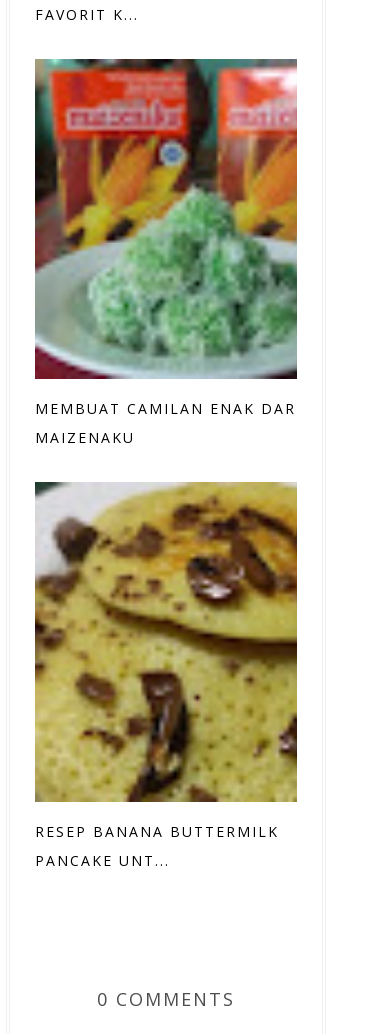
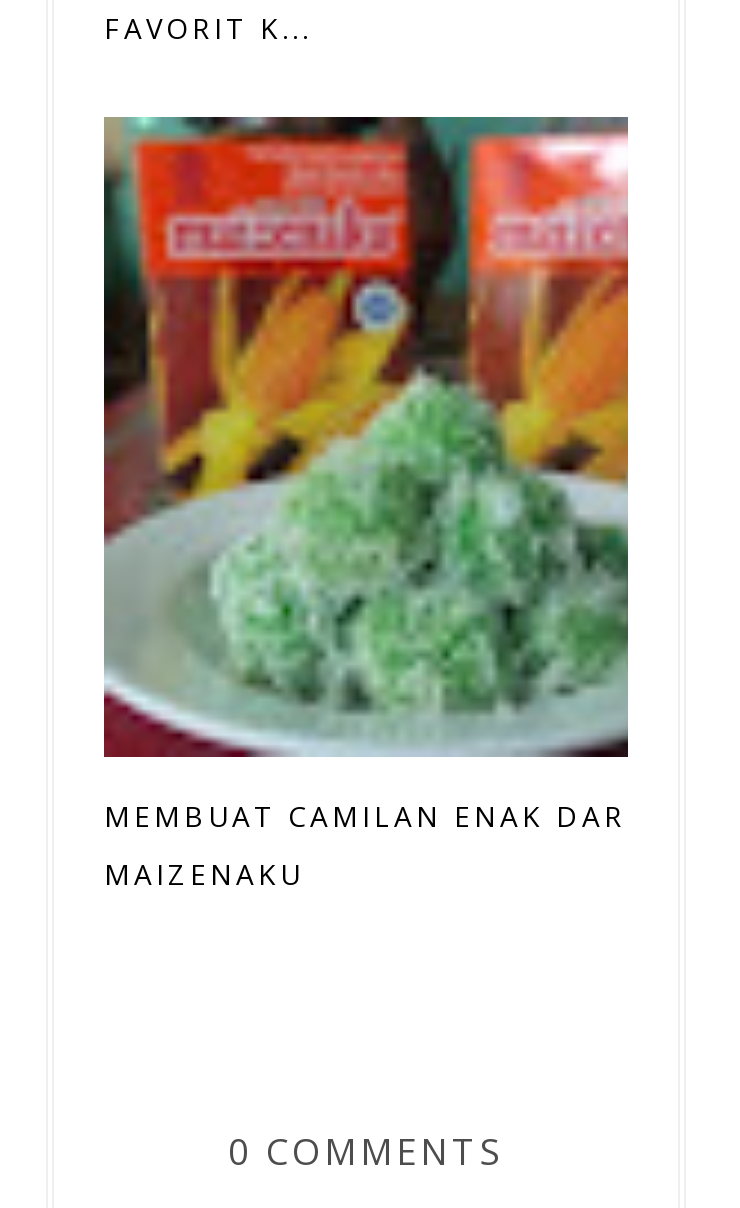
[34,481,298,870] [image] | RESEP BANANA BUTTERMILK | PANCAKE UNT... -> none

